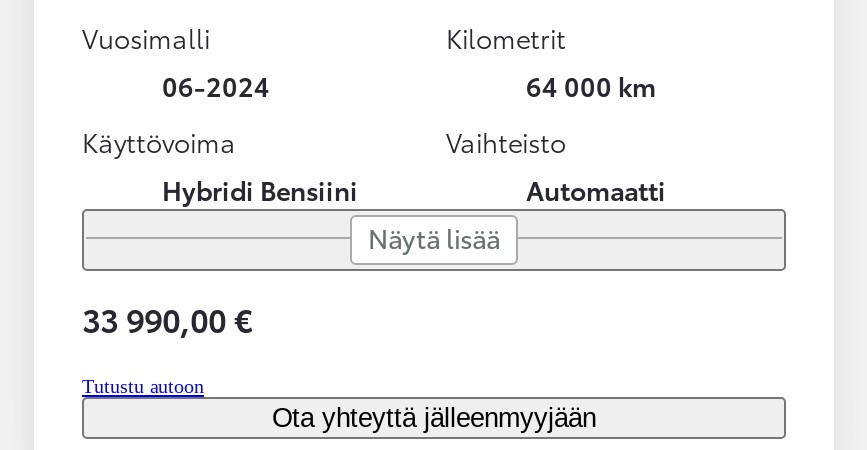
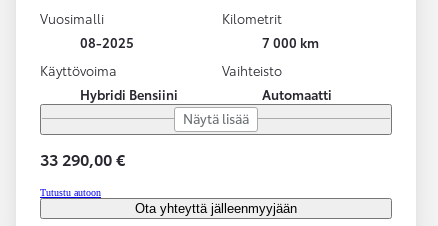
[162,67,270,103] 06-2024 -> [80,33,134,51] 08-2025
[526,67,656,103] 64 000 km -> [262,33,319,51] 7 000 km
[82,295,252,341] 33 990,00 € -> [40,147,125,170] 33 290,00 €

